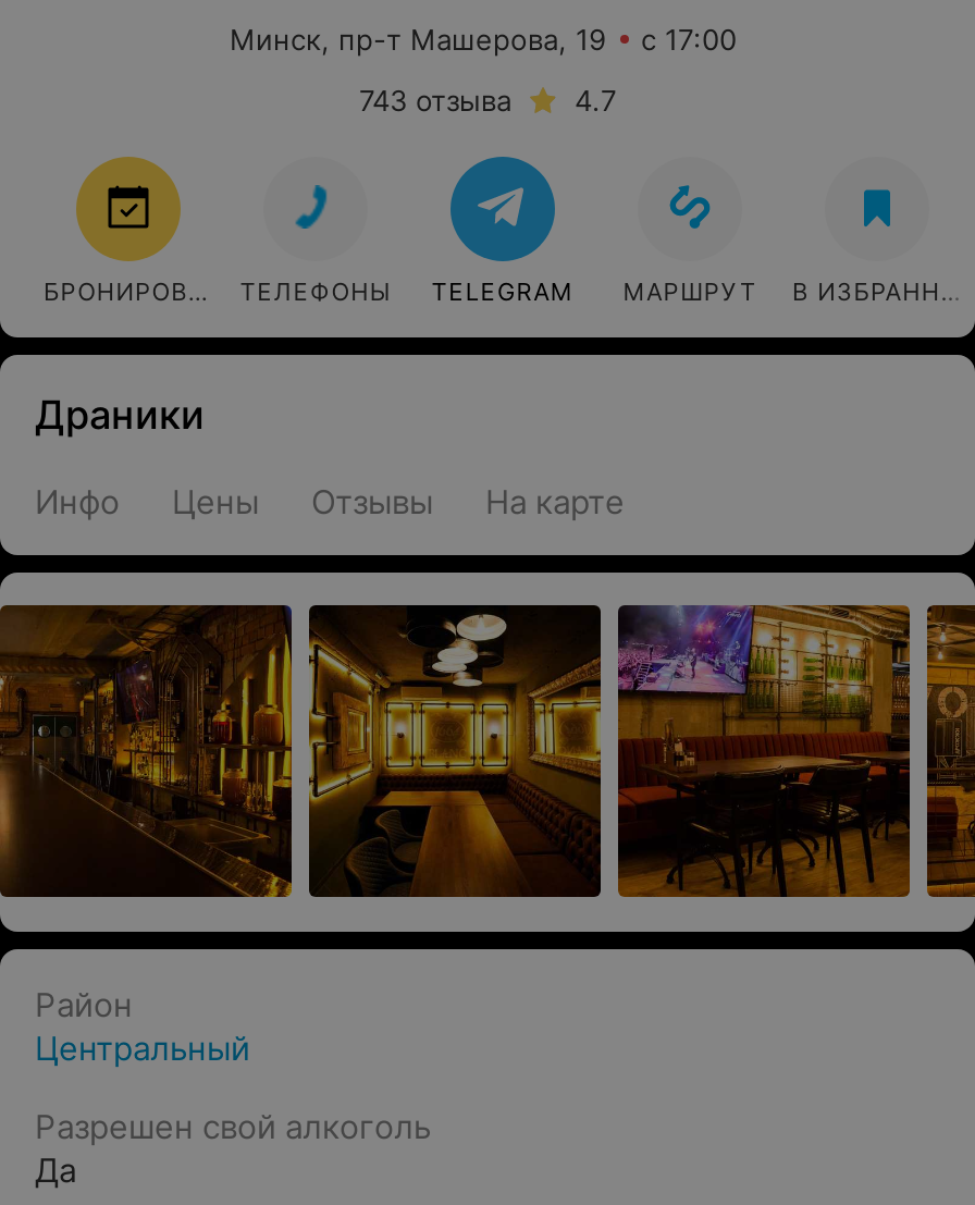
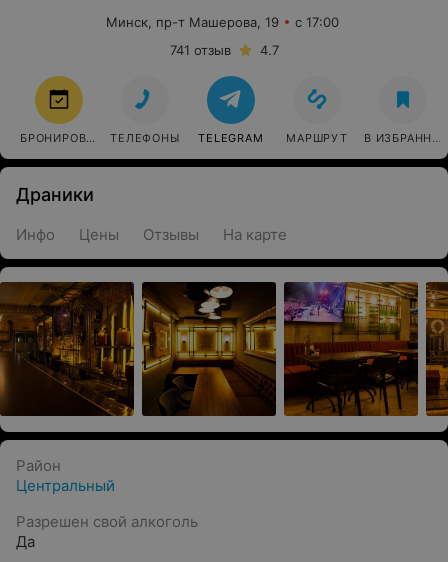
[359,83,616,118] 743 отзыва 4.7 -> [169,42,278,58] 741 отзыв 4.7

